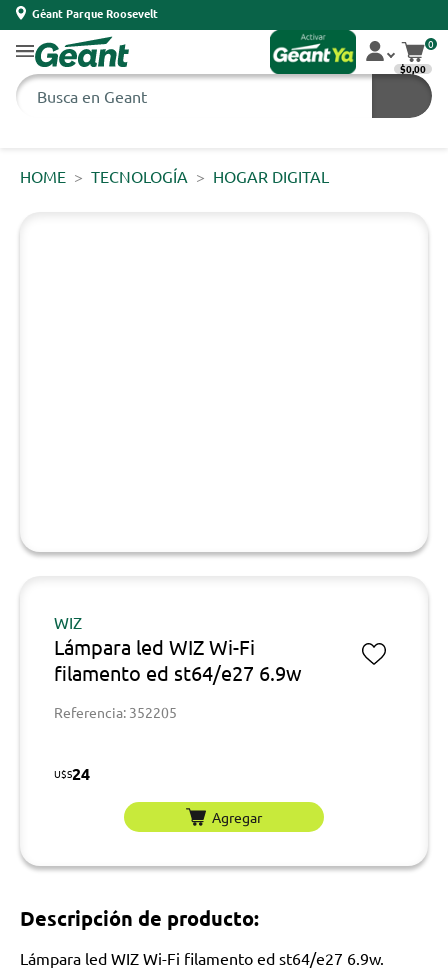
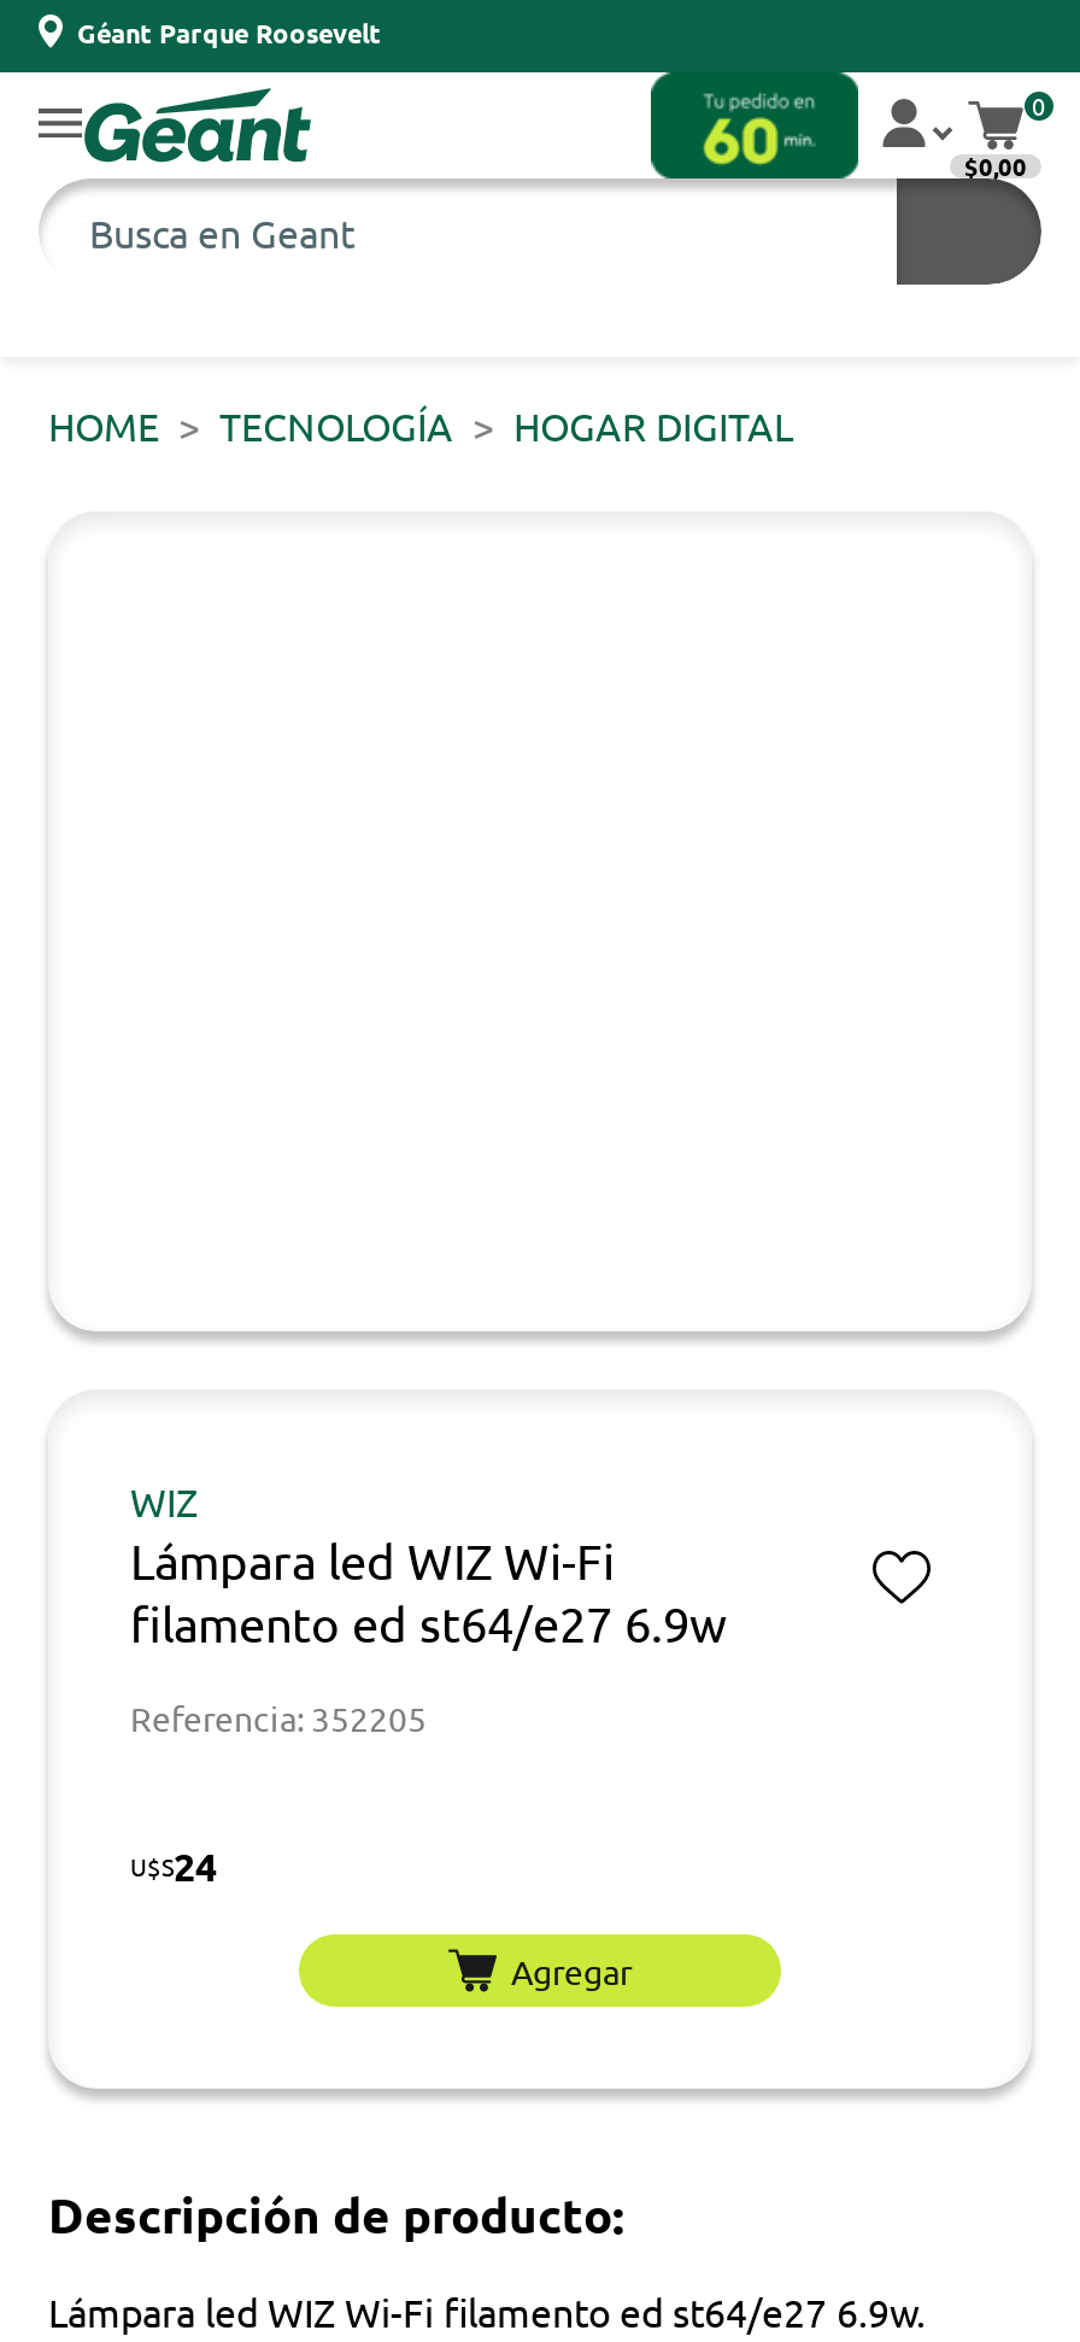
[272,34,354,68] [image] -> [658,84,851,166] [image]

